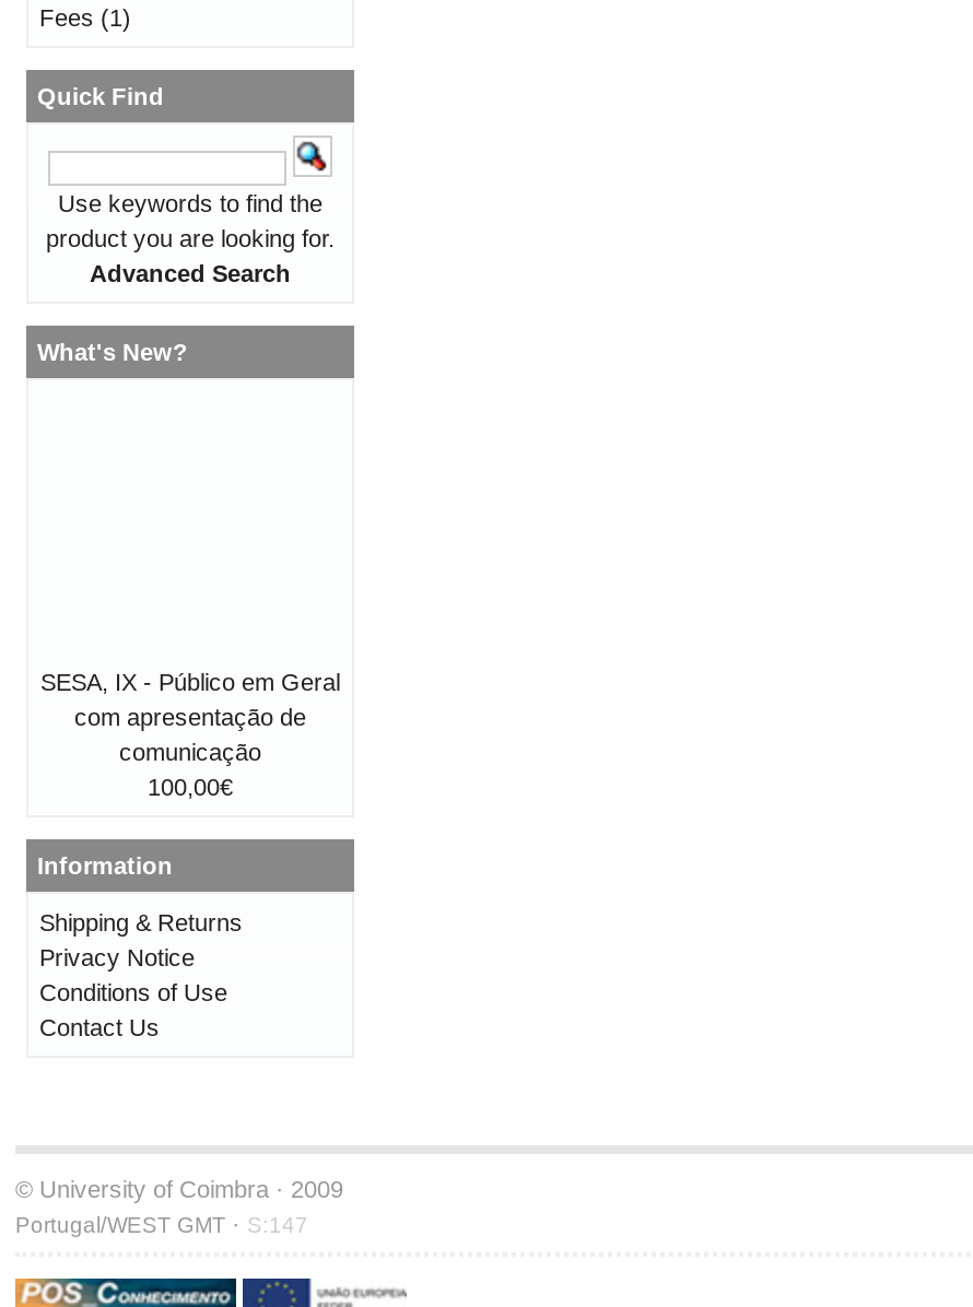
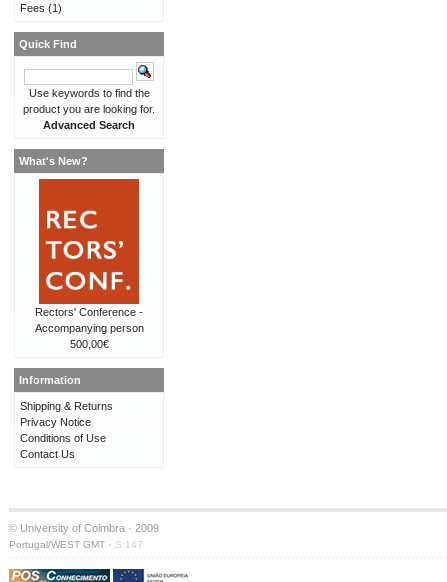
none -> [38,178,140,283] [image]
[40,669,340,800] SESA, IX - Público em Geral | com apresentação de | comunicação | 100,00€ -> [34,306,143,350] Rectors' Conference - | Accompanying person | 500,00€

